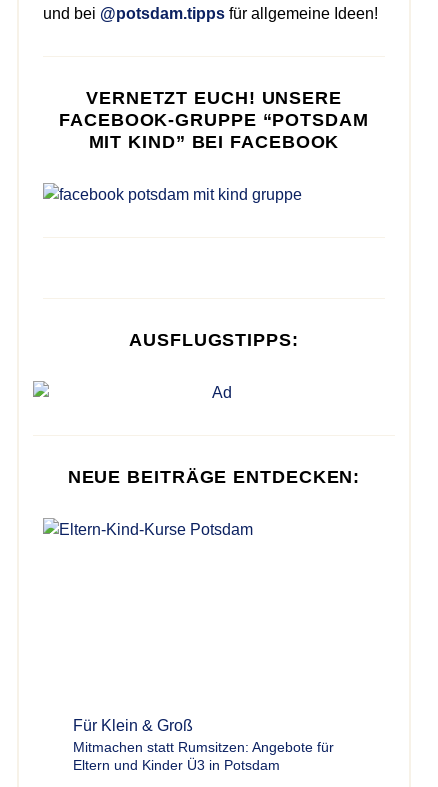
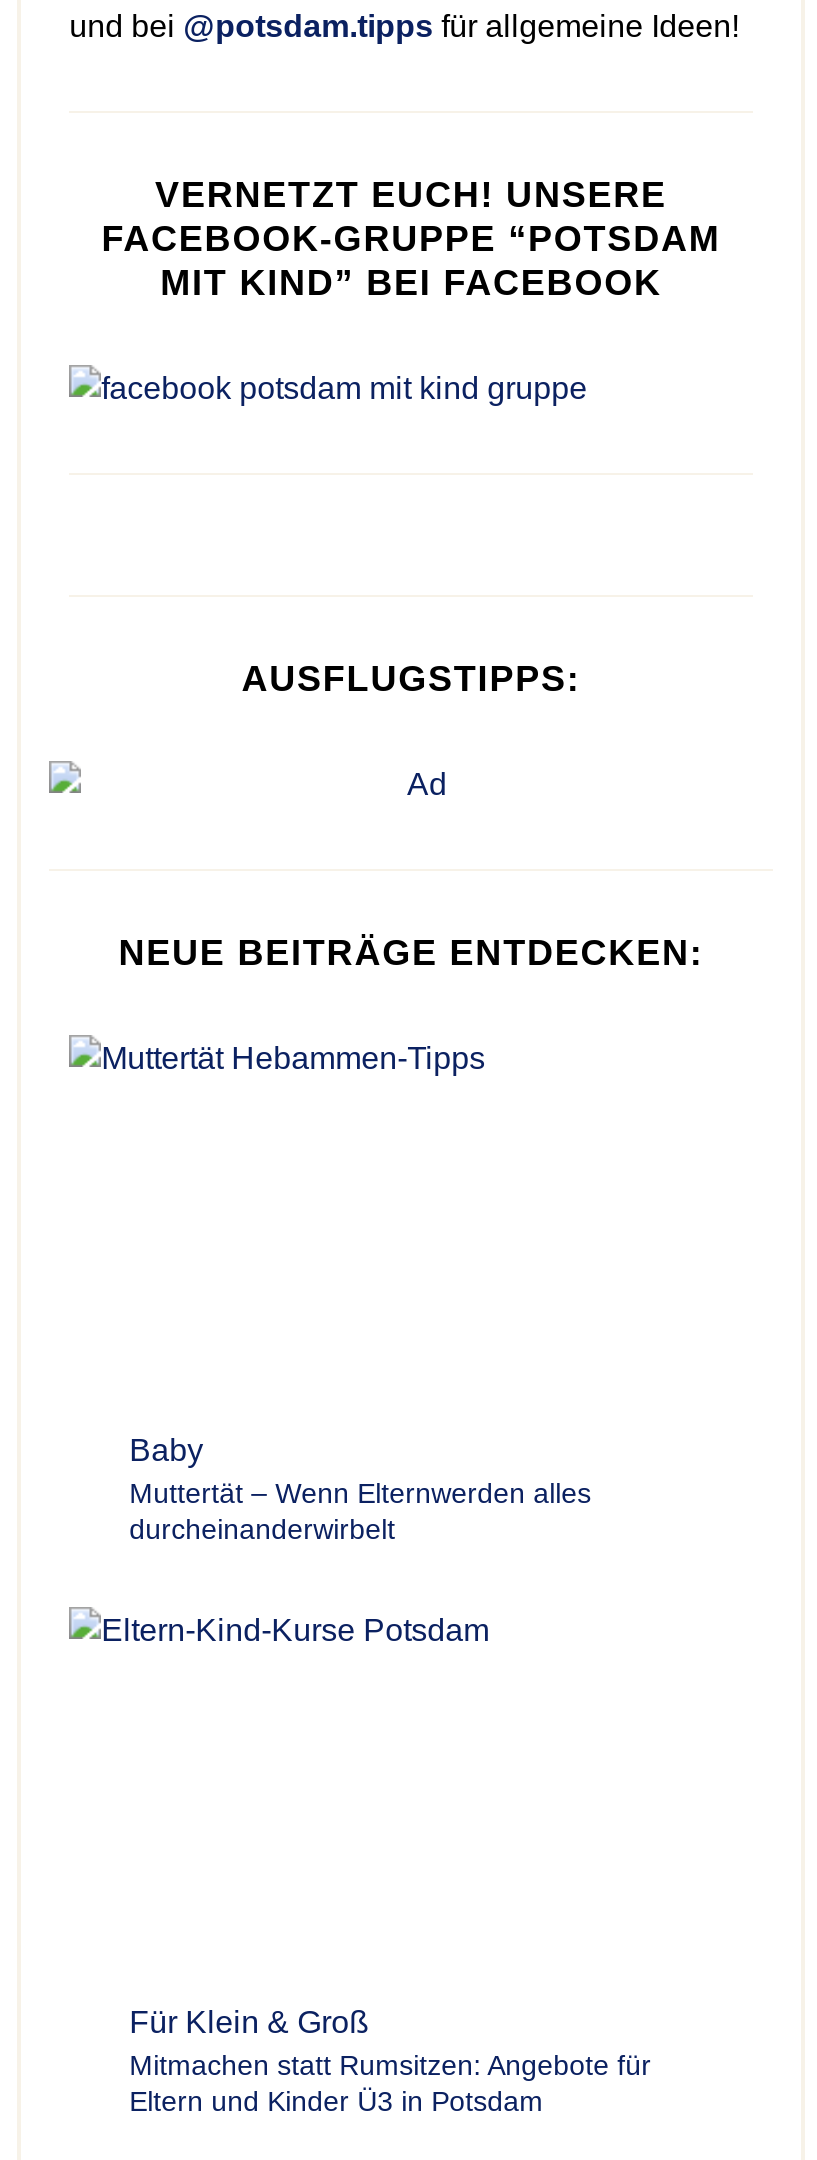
none -> [129,1432,591,1544] Baby | Muttertät – Wenn Elternwerden alles | durcheinanderwirbelt

